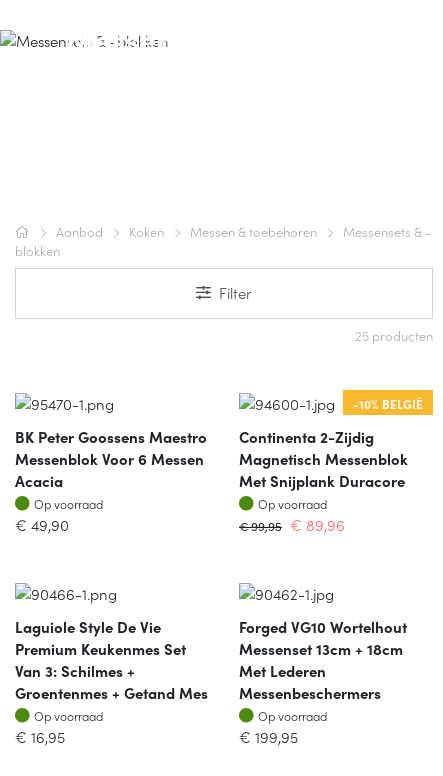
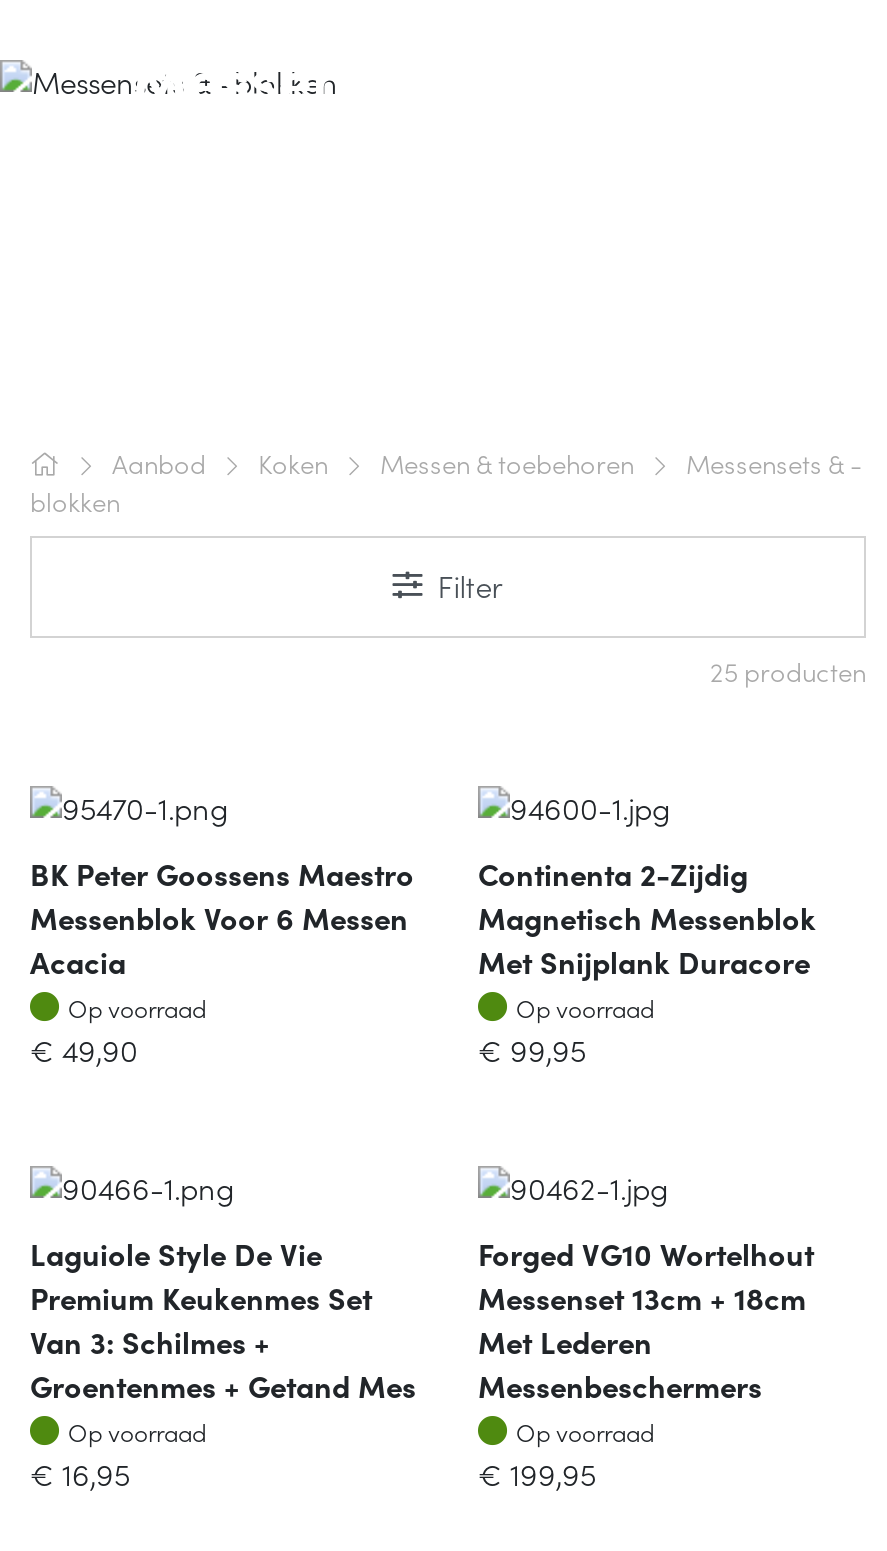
[353,396,423,412] -10% BELGIË -> none
[239,513,345,534] €99,95 €89,96 -> [478,1027,586,1069] €99,95

